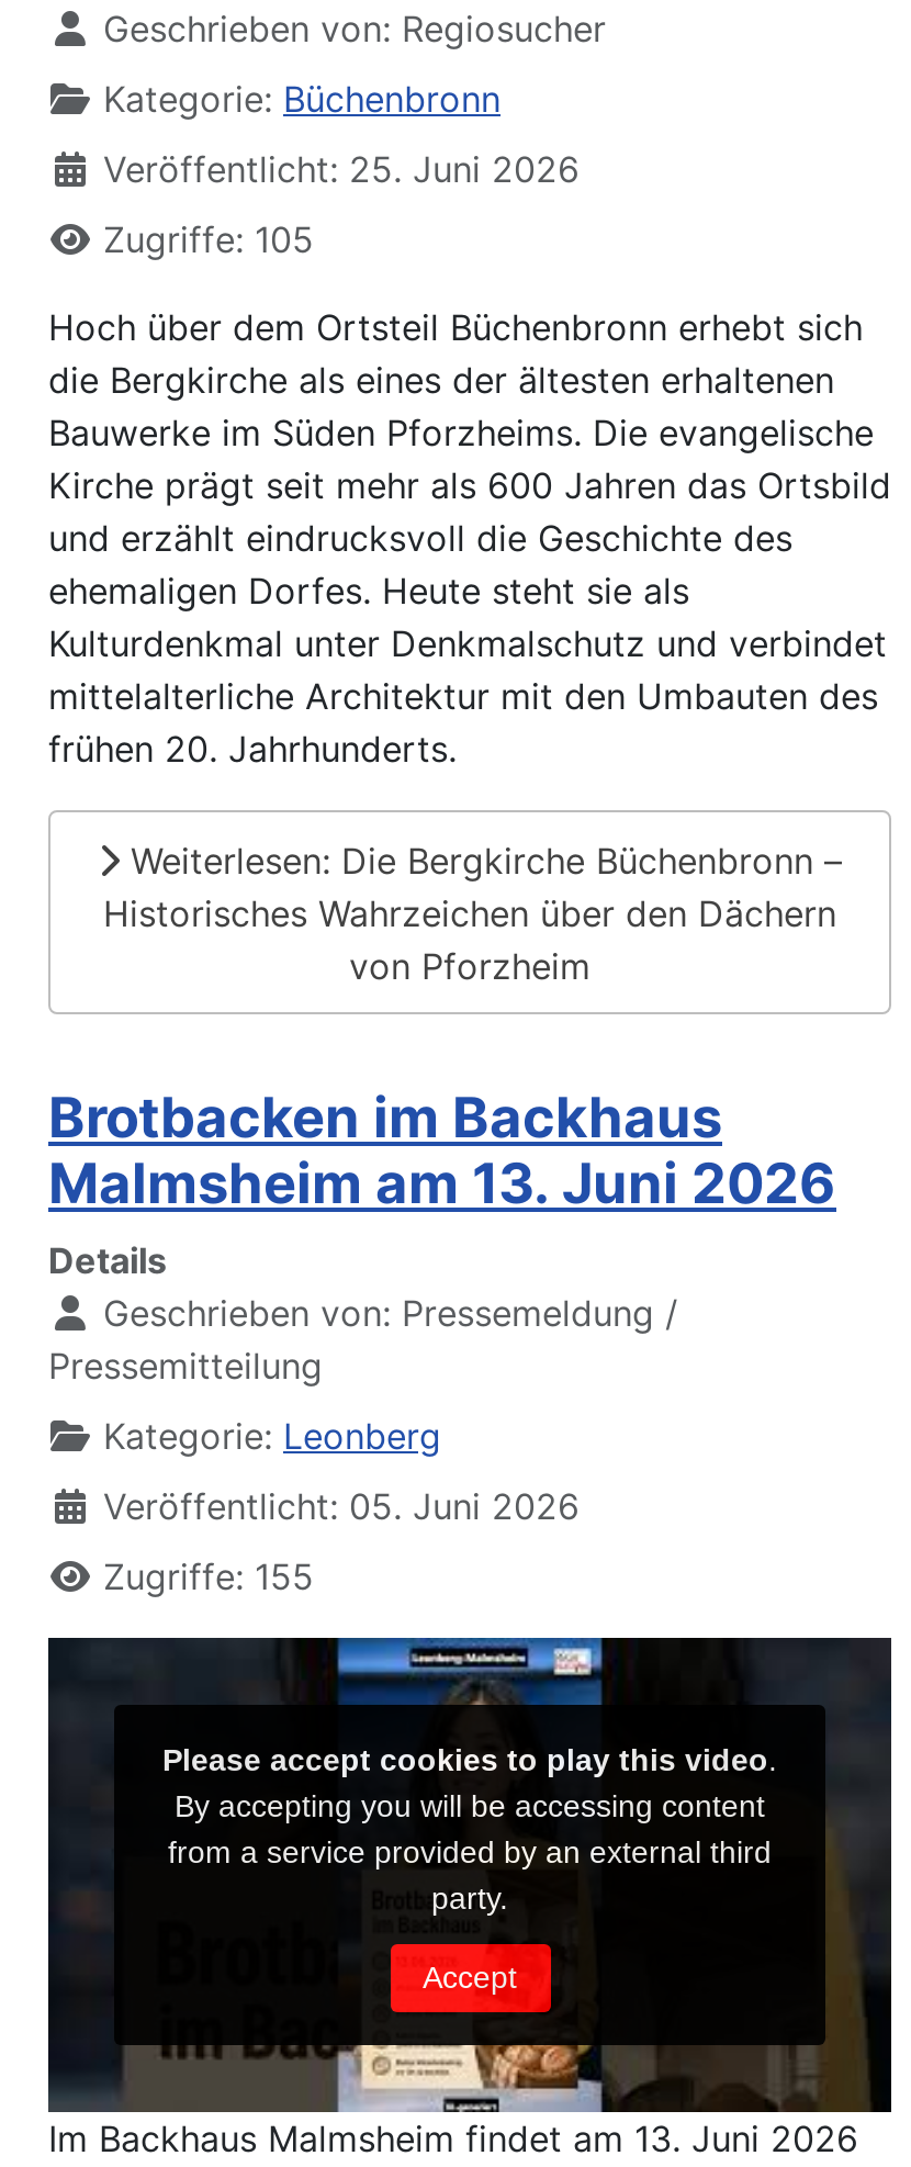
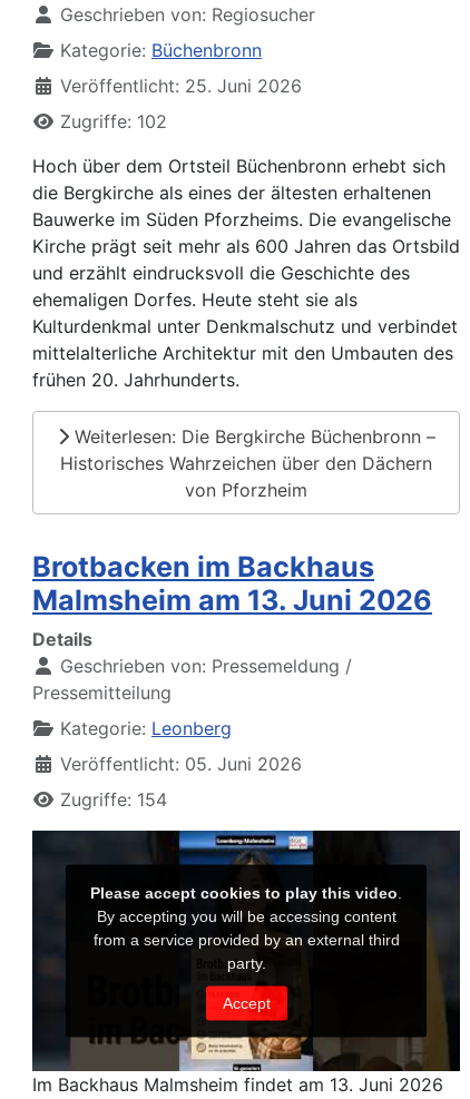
[103,217,314,261] Zugriffe: 105 -> [60,110,167,133] Zugriffe: 102
[103,1555,314,1599] Zugriffe: 155 -> [60,789,167,811] Zugriffe: 154

